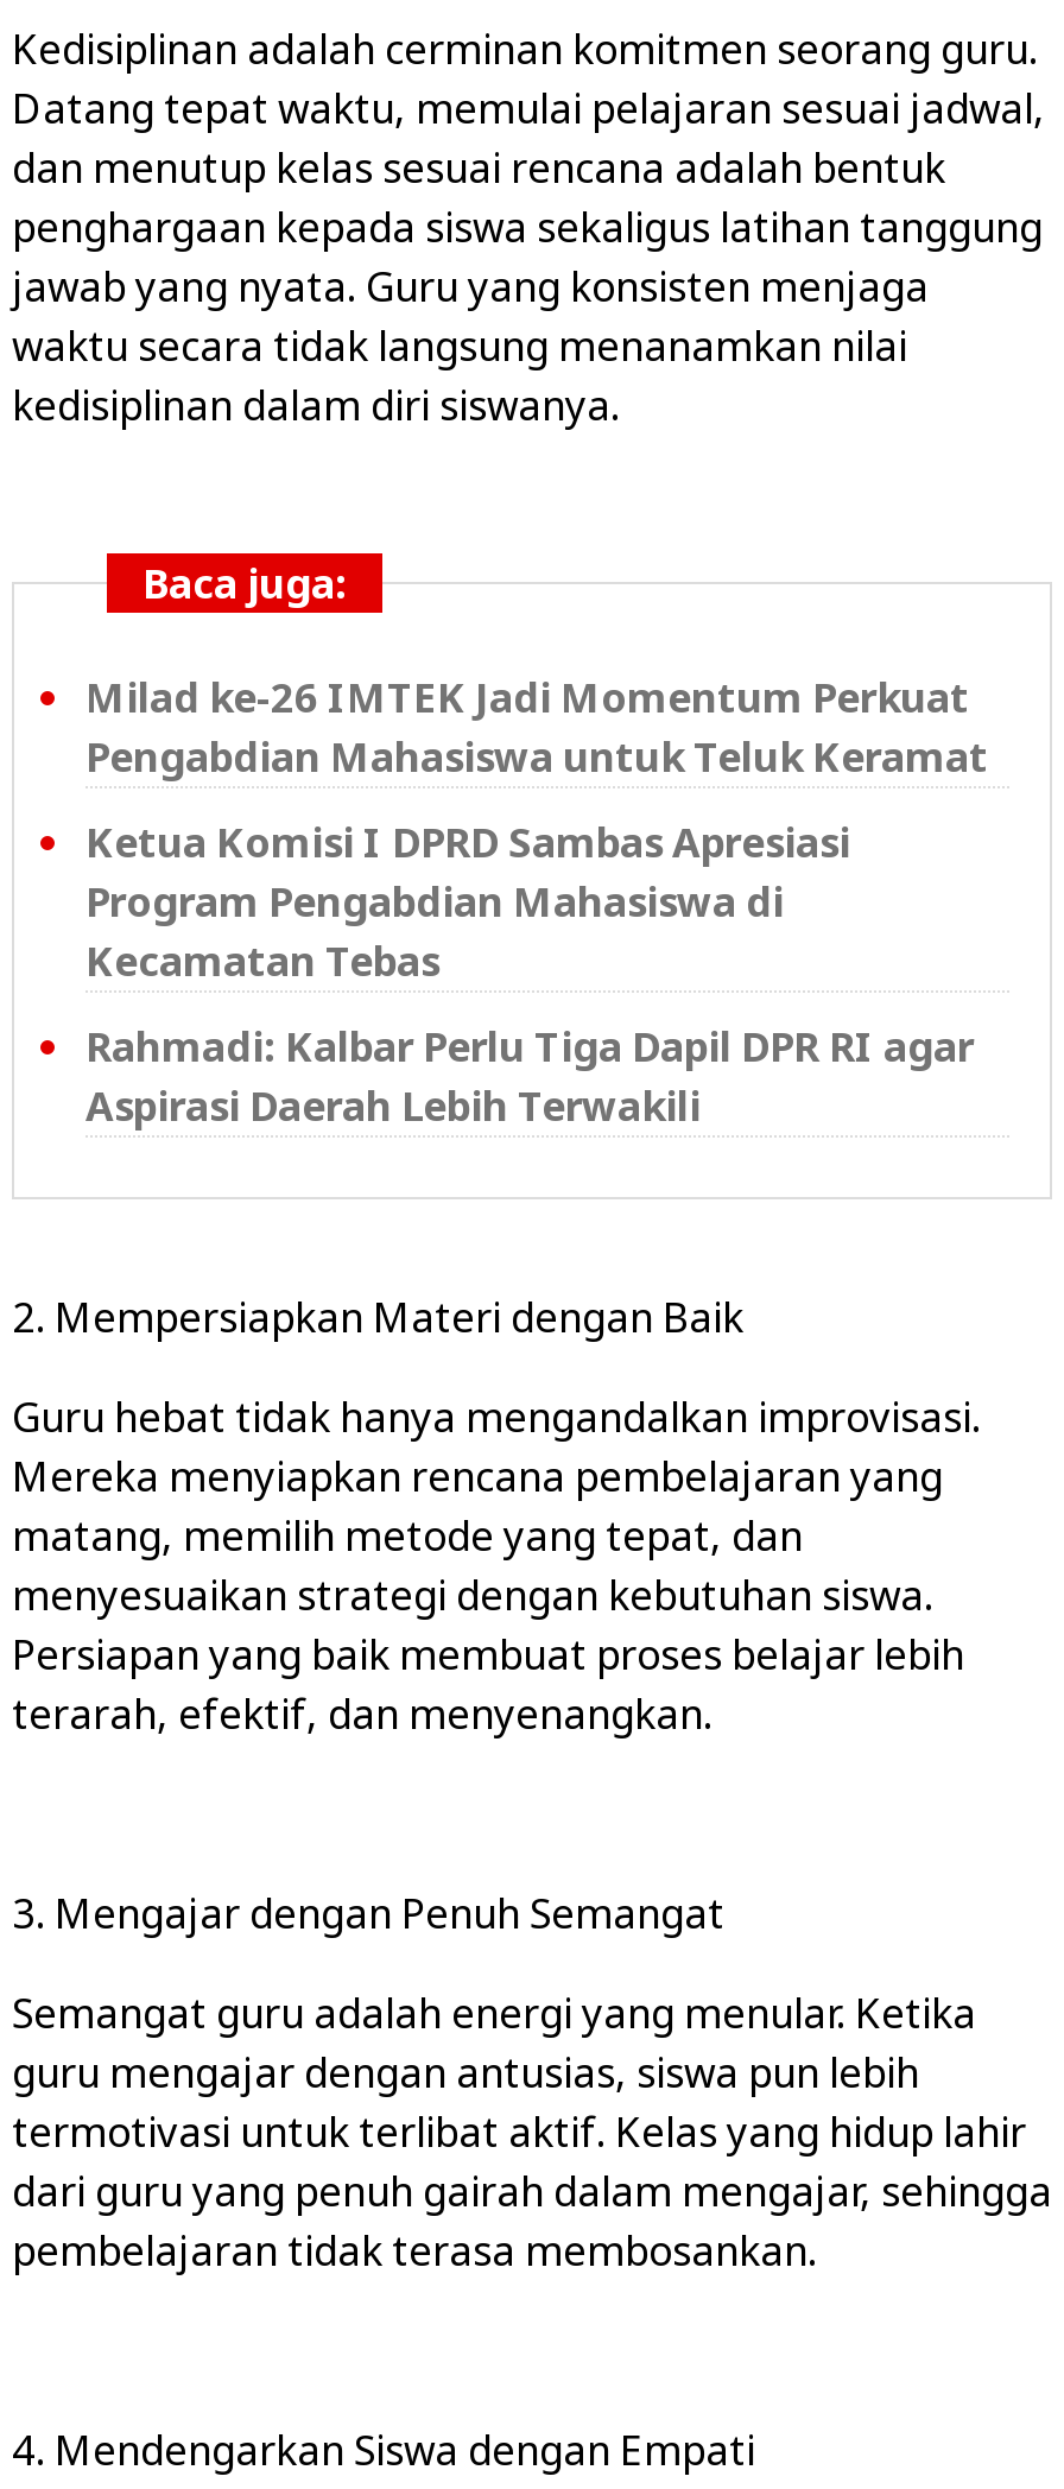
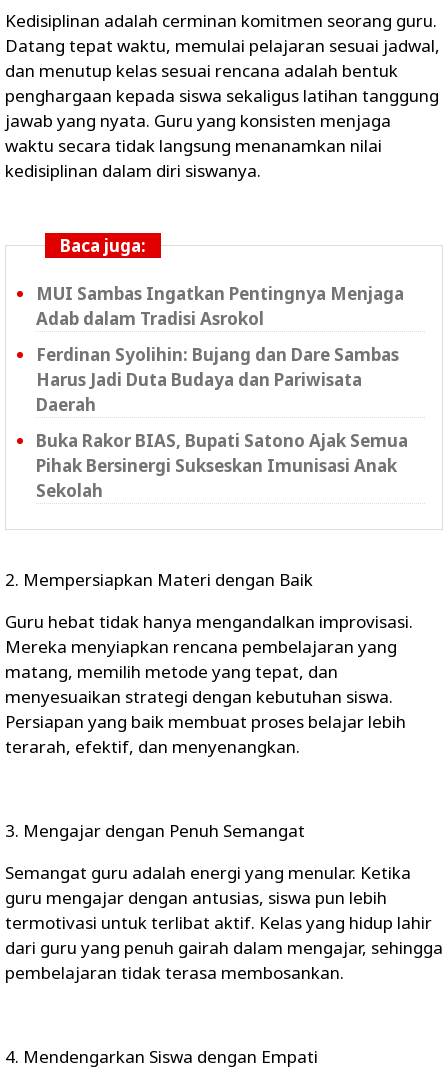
[85,670,988,784] Milad ke-26 IMTEK Jadi Momentum Perkuat | Pengabdian Mahasiswa untuk Teluk Keramat -> [36,282,404,330] MUI Sambas Ingatkan Pentingnya Menjaga | Adab dalam Tradisi Asrokol
[85,815,850,988] Ketua Komisi I DPRD Sambas Apresiasi | Program Pengabdian Mahasiswa di | Kecamatan Tebas -> [36,343,399,416] Ferdinan Syolihin: Bujang dan Dare Sambas | Harus Jadi Duta Budaya dan Pariwisata | Daerah
[85,1019,974,1133] Rahmadi: Kalbar Perlu Tiga Dapil DPR RI agar | Aspirasi Daerah Lebih Terwakili -> [36,429,408,502] Buka Rakor BIAS, Bupati Satono Ajak Semua | Pihak Bersinergi Sukseskan Imunisasi Anak | Sekolah

